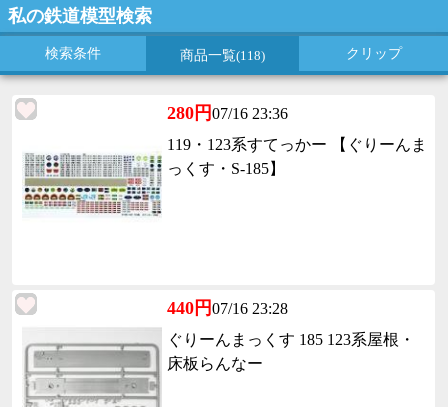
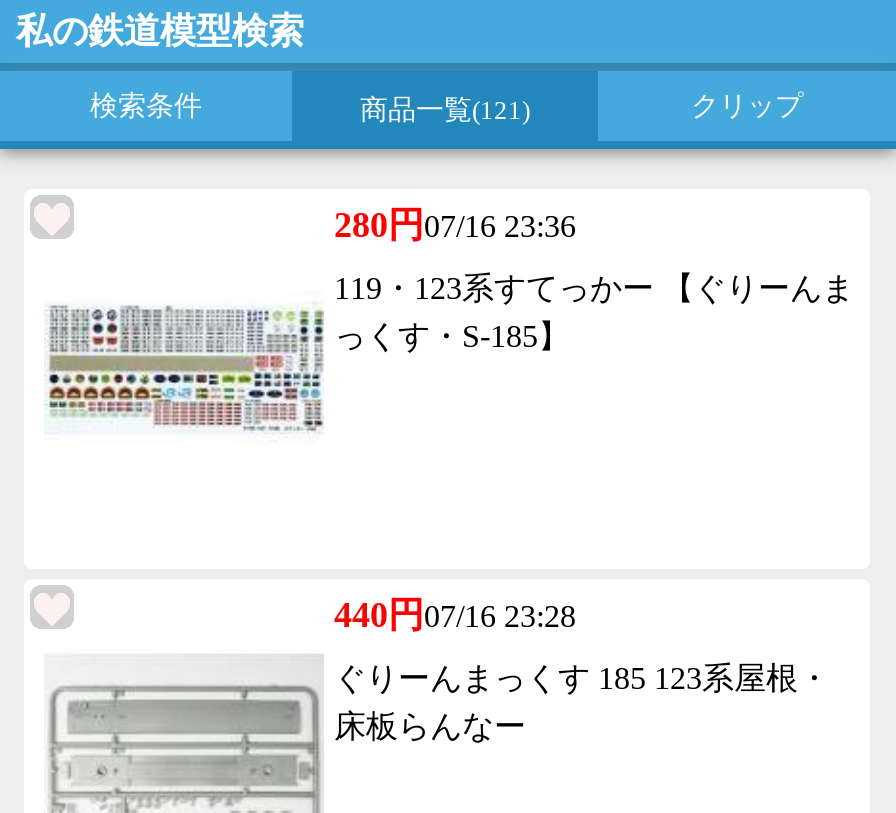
[180,48,265,63] 商品一覧(118) -> [360,95,530,125] 商品一覧(121)

